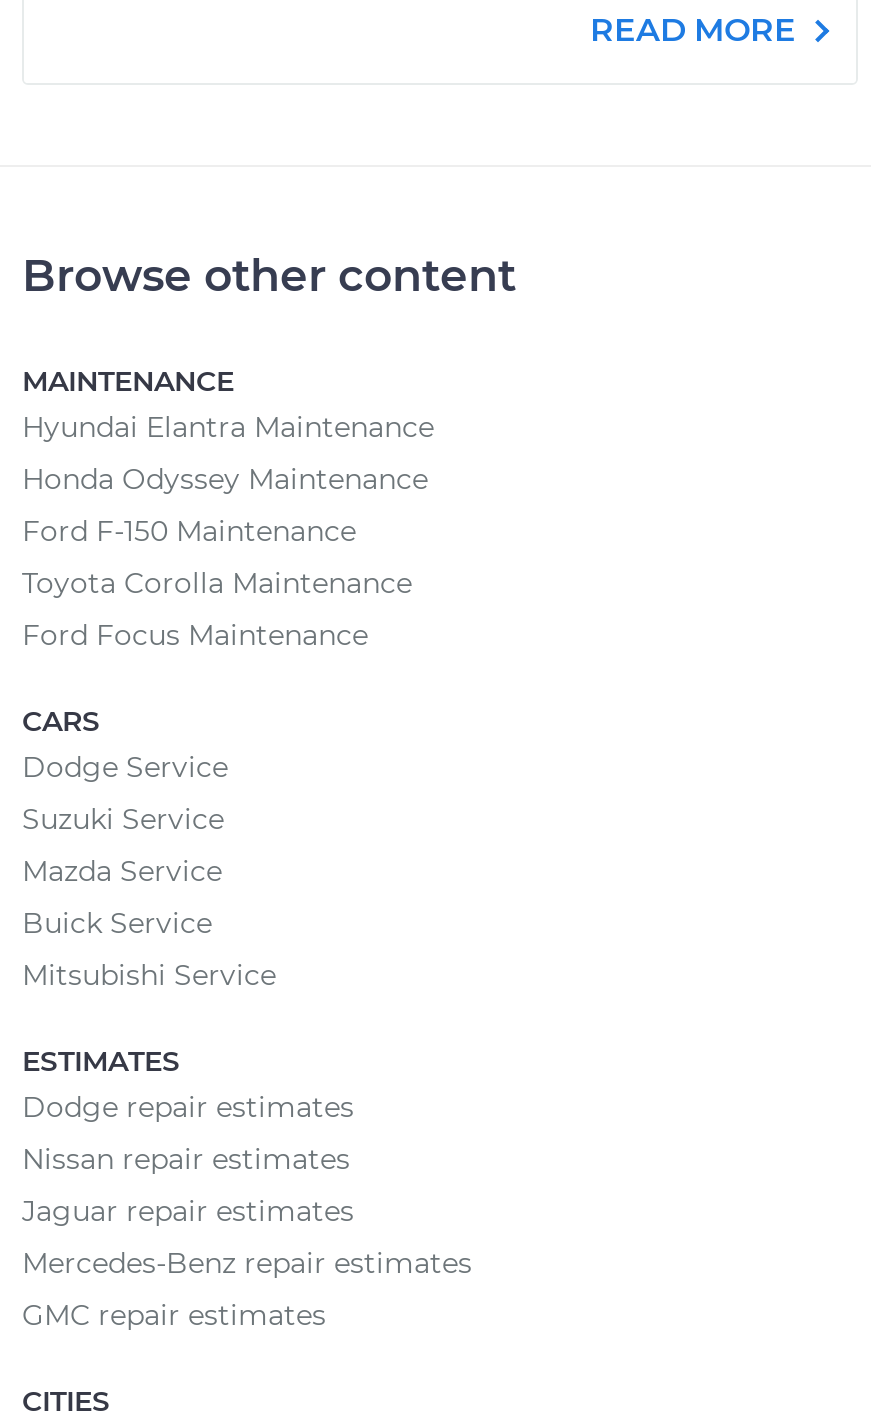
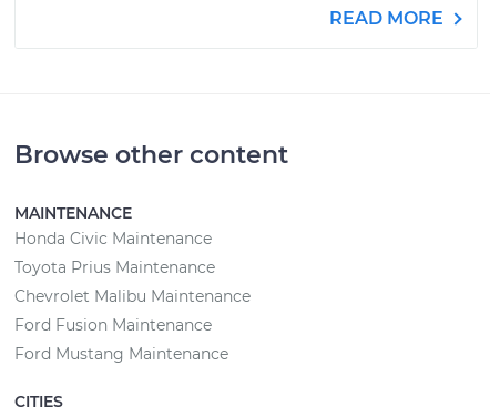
[22,409,472,1333] Hyundai Elantra Maintenance | Honda Odyssey Maintenance | Ford F-150 Maintenance | Toyota Corolla Maintenance | Ford Focus Maintenance | CARS | Dodge Service | Suzuki Service | Mazda Service | Buick Service | Mitsubishi Service | ESTIMATES | Dodge repair estimates | Nissan repair estimates | Jaguar repair estimates | Mercedes-Benz repair estimates | GMC repair estimates -> [14,229,251,364] Honda Civic Maintenance | Toyota Prius Maintenance | Chevrolet Malibu Maintenance | Ford Fusion Maintenance | Ford Mustang Maintenance

